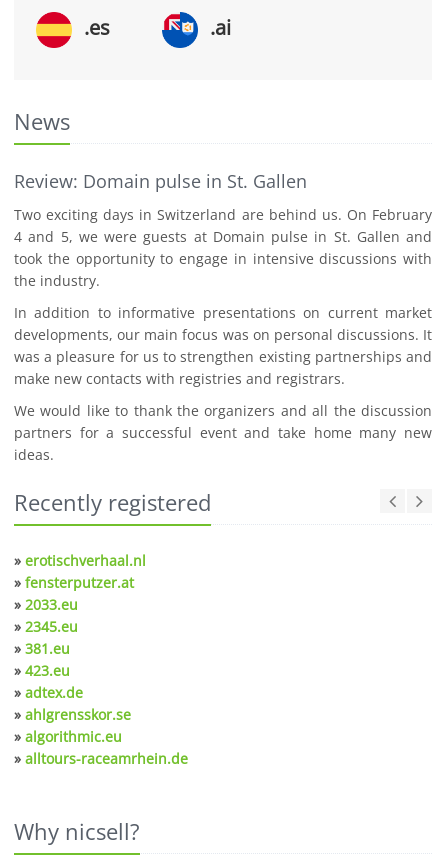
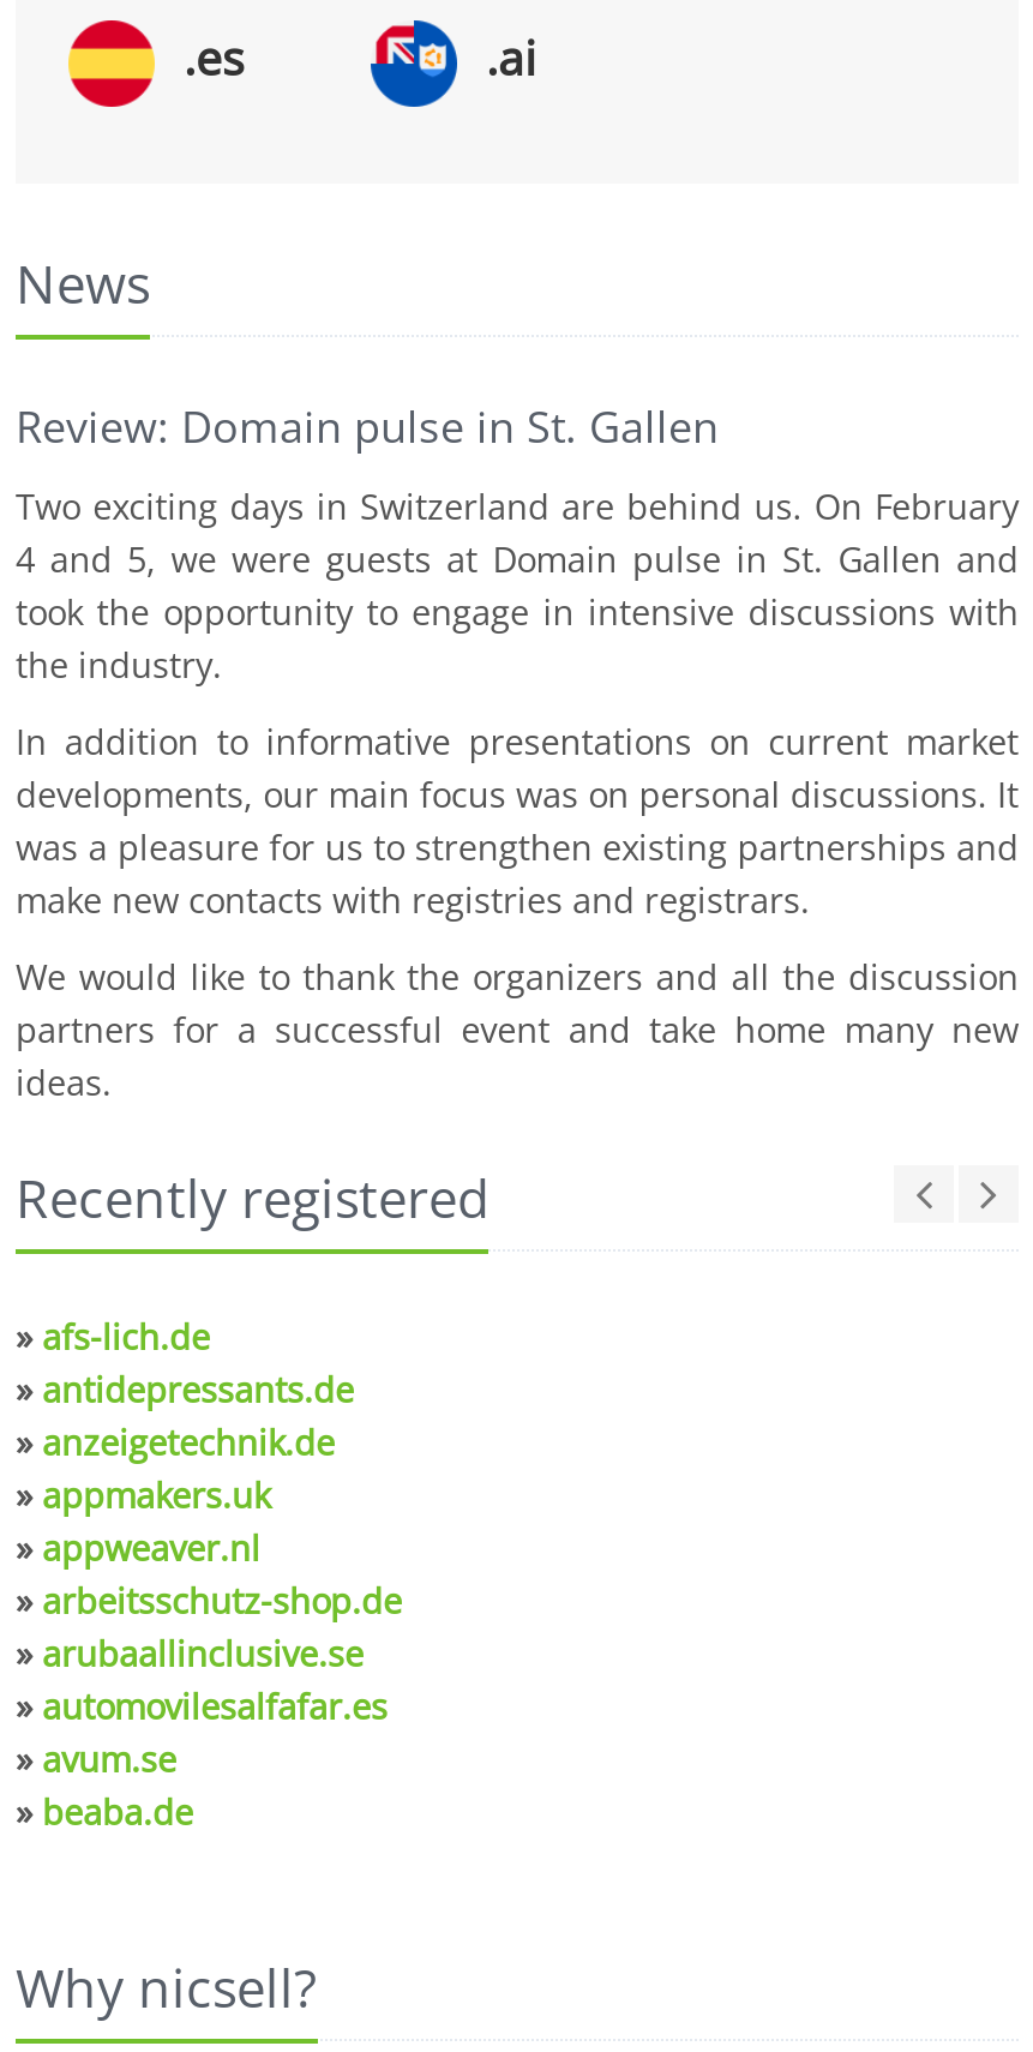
[14,551,188,768] » erotischverhaal.nl | » fensterputzer.at | » 2033.eu | » 2345.eu | » 381.eu | » 423.eu | » adtex.de | » ahlgrensskor.se | » algorithmic.eu | » alltours-raceamrhein.de -> [16,1314,402,1835] » afs-lich.de | » antidepressants.de | » anzeigetechnik.de | » appmakers.uk | » appweaver.nl | » arbeitsschutz-shop.de | » arubaallinclusive.se | » automovilesalfafar.es | » avum.se | » beaba.de

